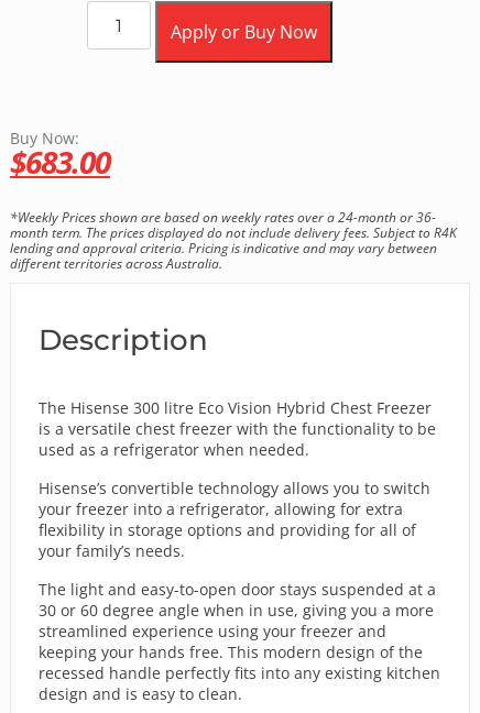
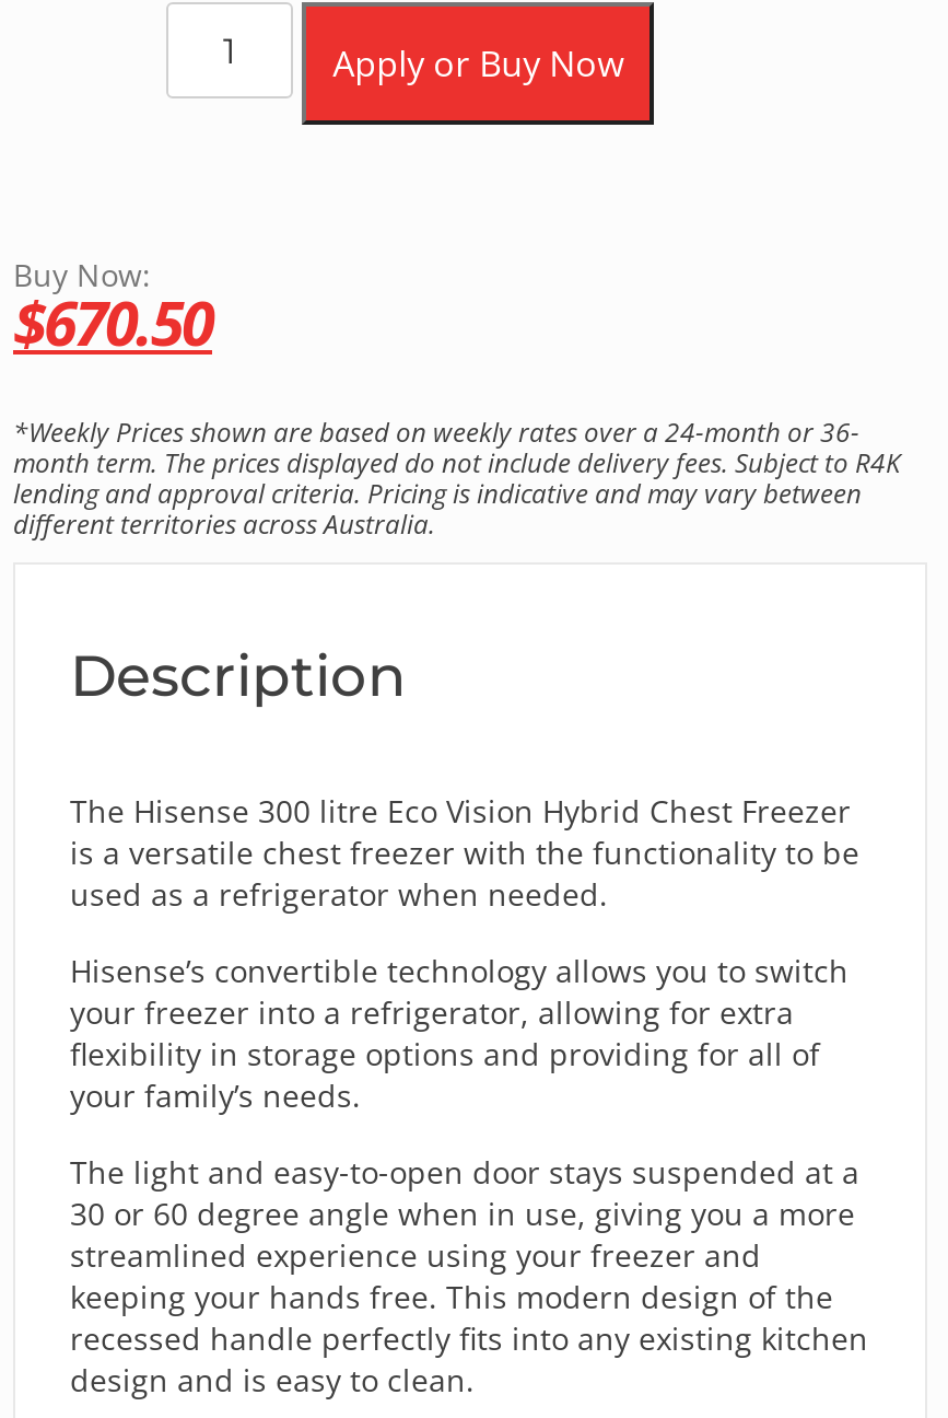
[10,141,110,183] $683.00 -> [13,280,212,363] $670.50

